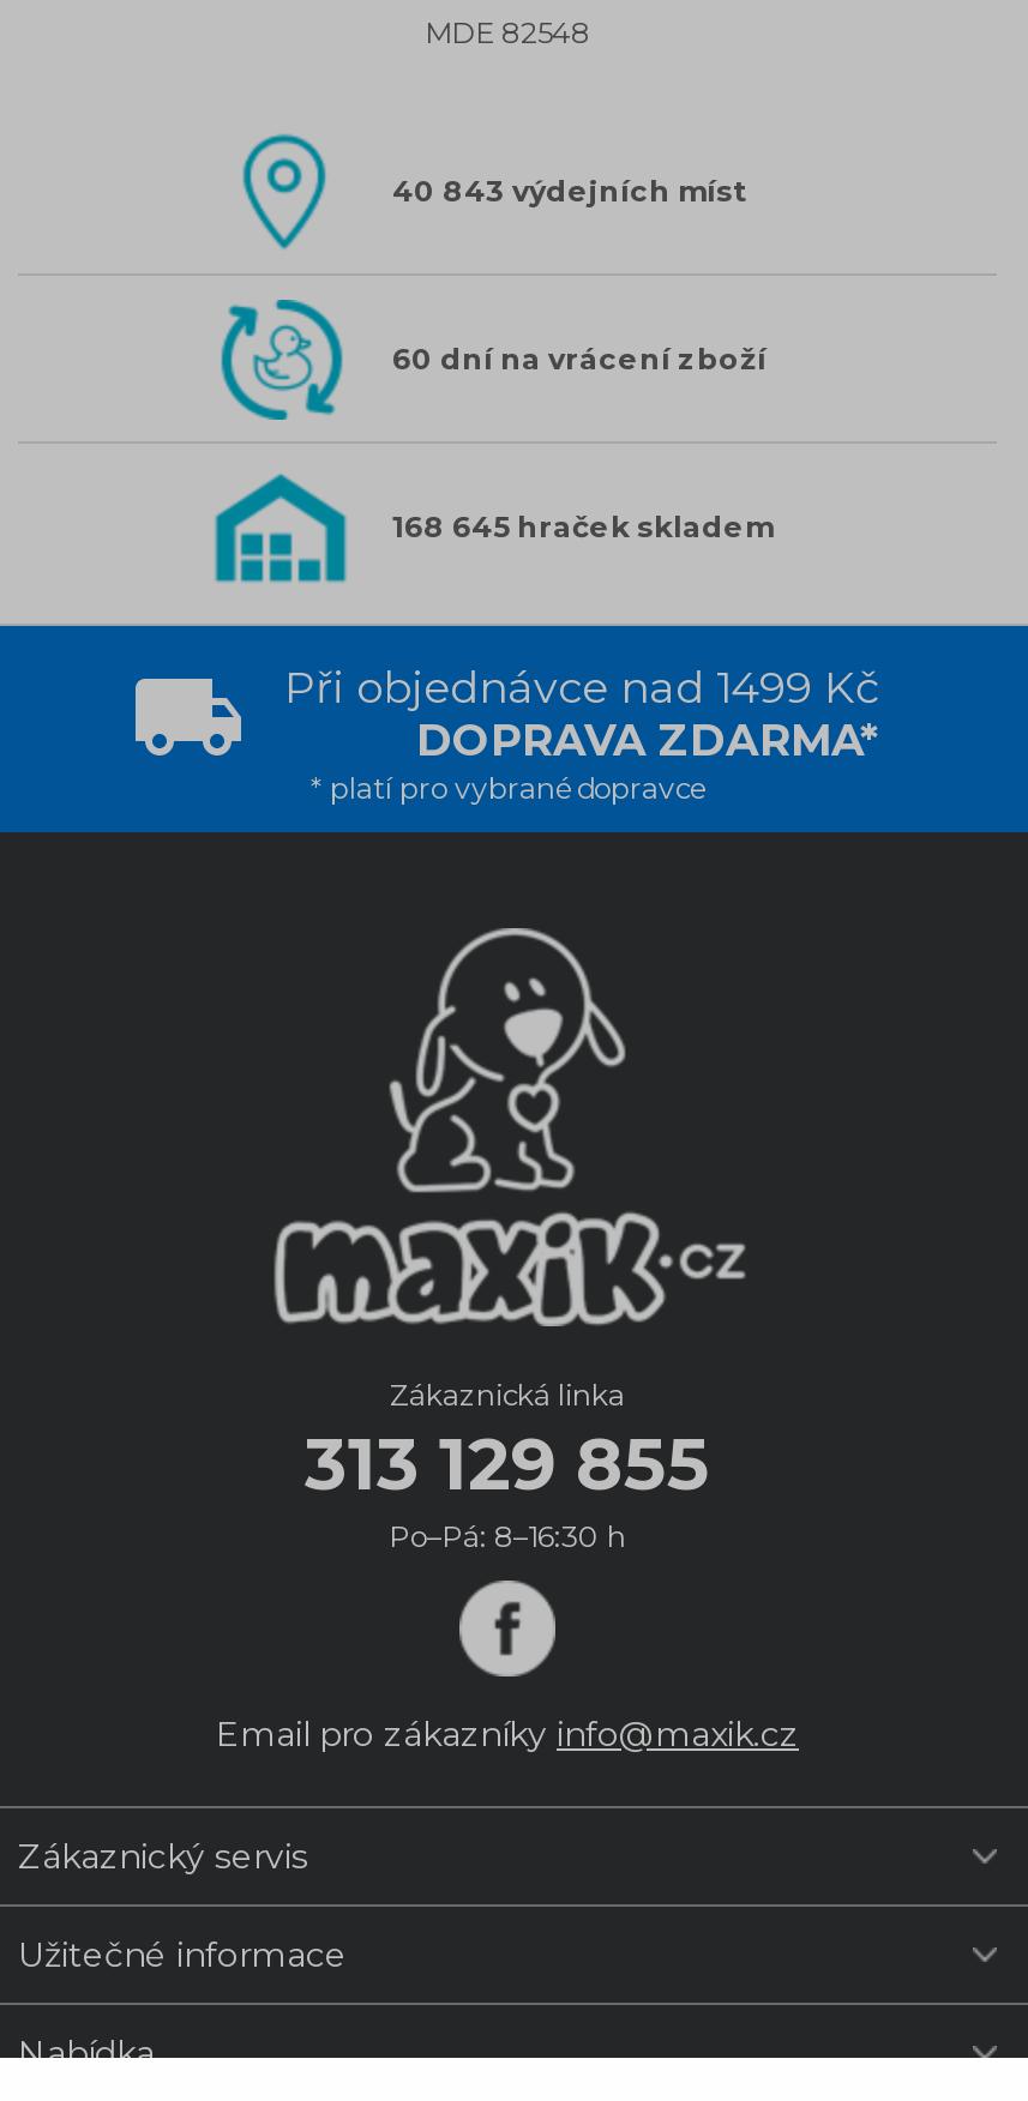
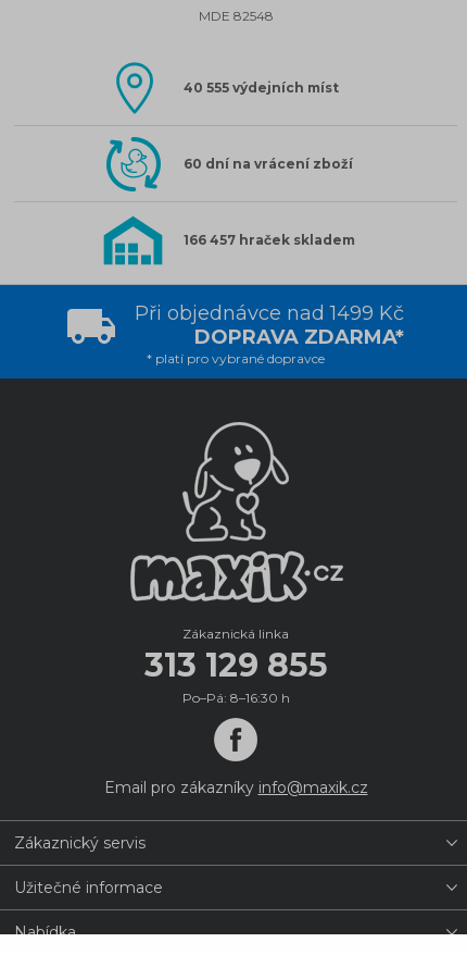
[392,173,747,209] 40 843 výdejních míst -> [184,80,339,96] 40 555 výdejních míst
[392,509,774,545] 168 645 hraček skladem -> [184,232,355,248] 166 457 hraček skladem

